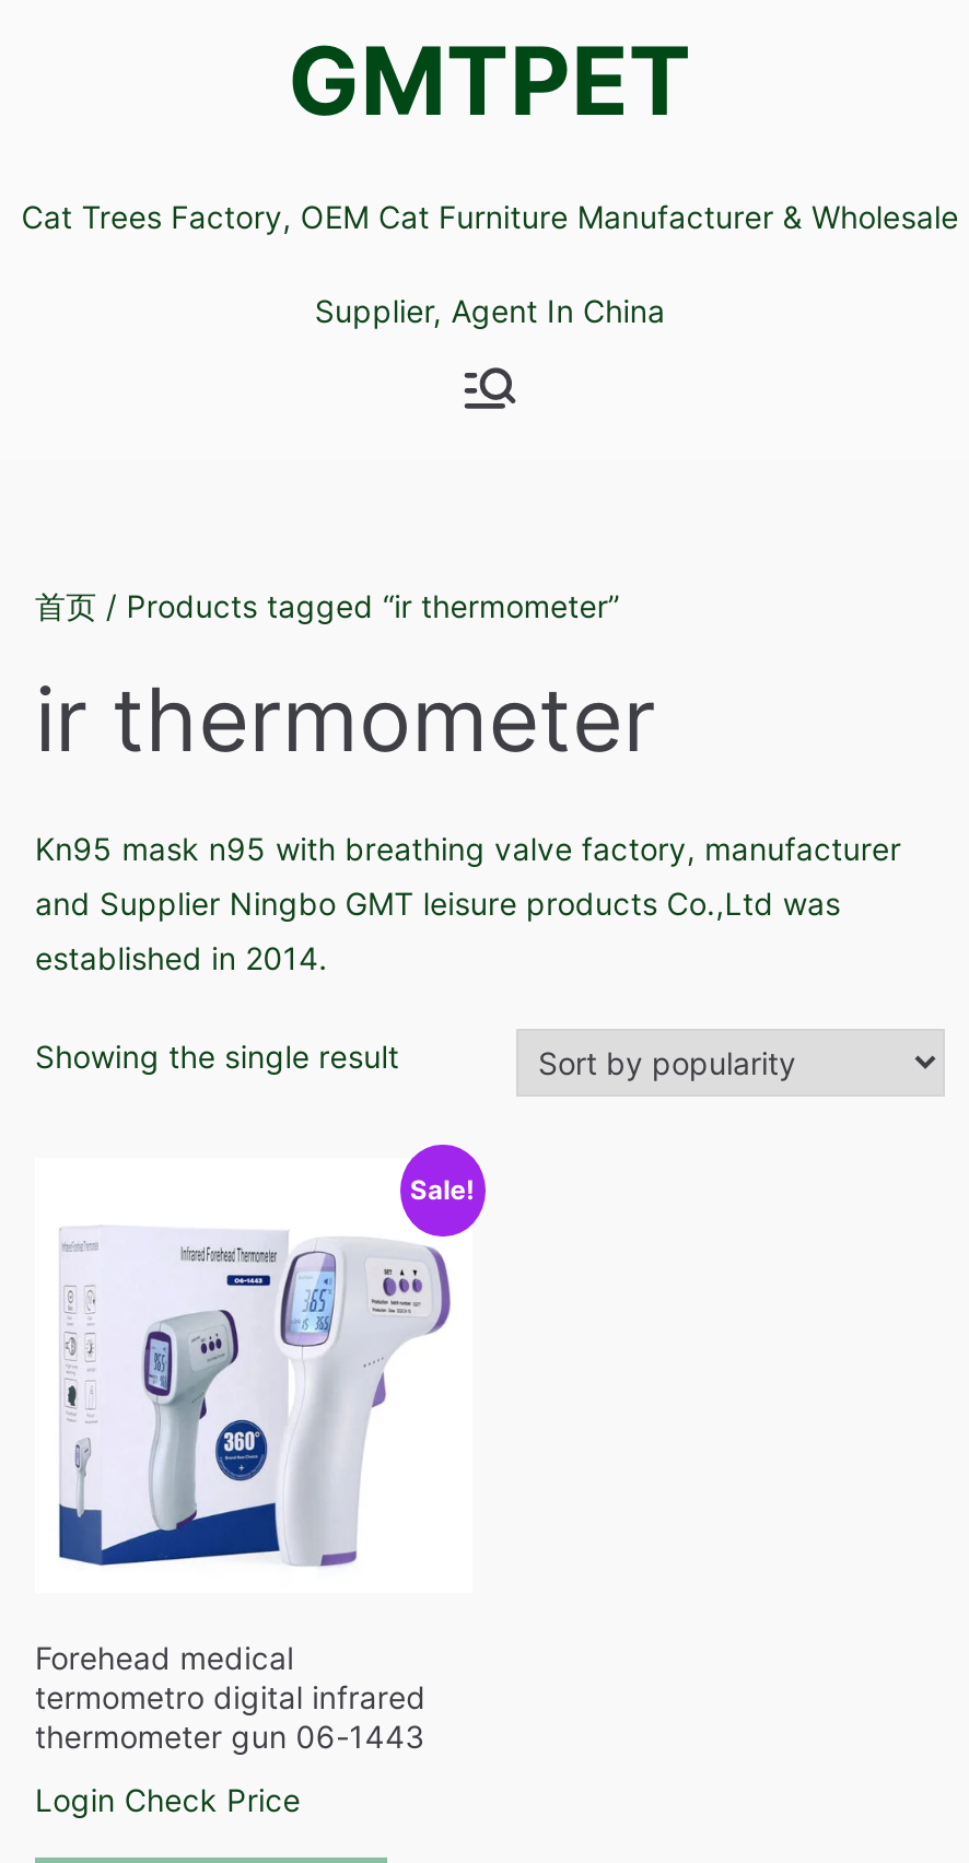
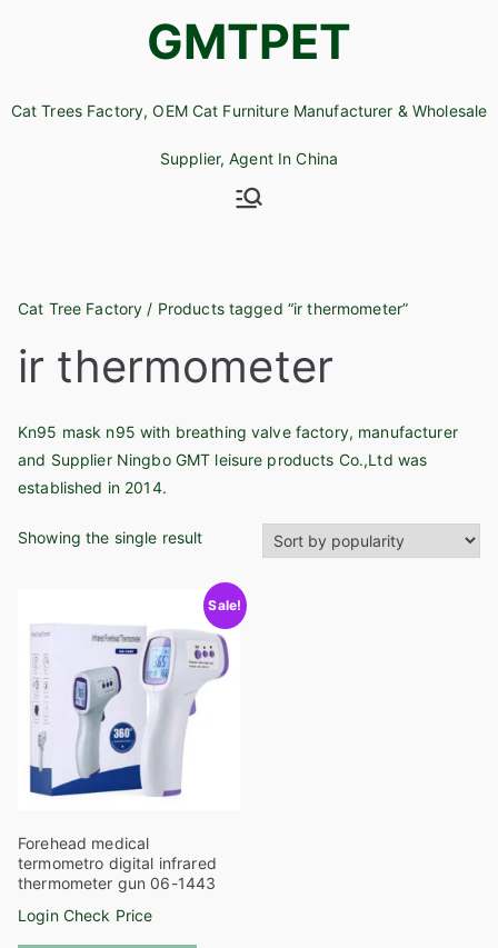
[35,586,619,623] 首页/ Products tagged “ir thermometer” -> [18,298,408,317] Cat Tree Factory / Products tagged “ir thermometer”

